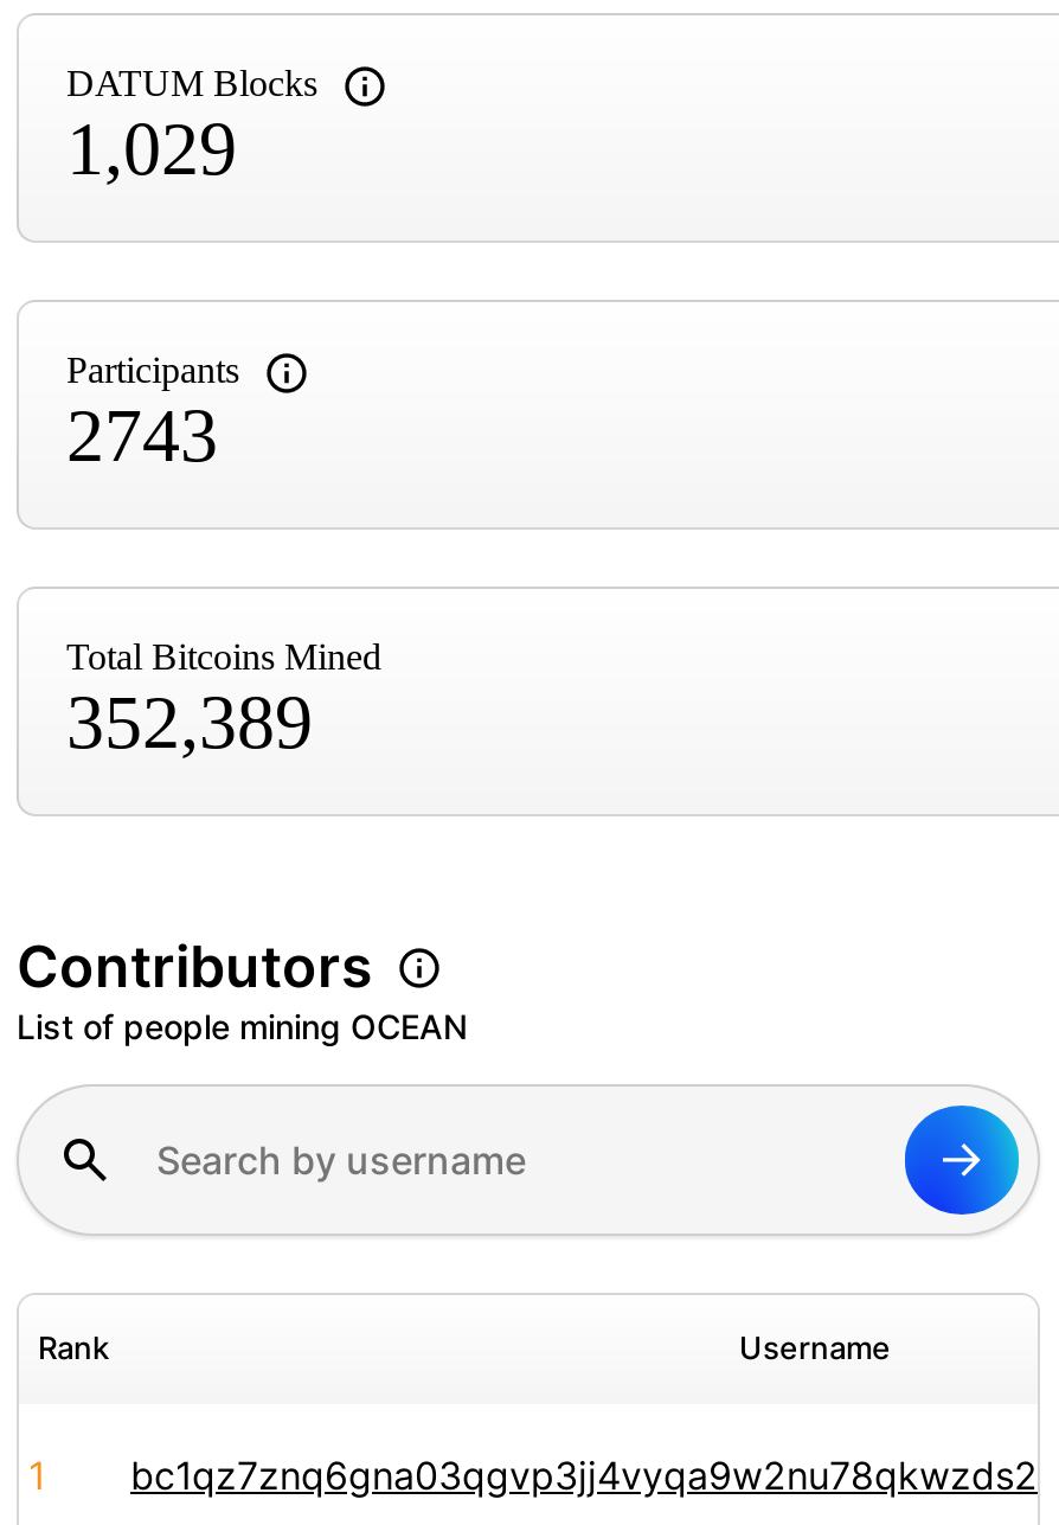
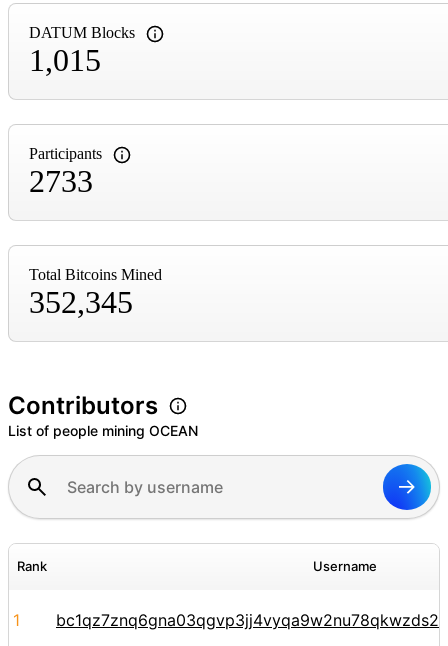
[66,106,237,191] 1,029 -> [29,42,101,78] 1,015
[66,393,218,478] 2743 -> [29,163,93,199] 2733
[66,679,313,765] 352,389 -> [29,284,133,320] 352,345

